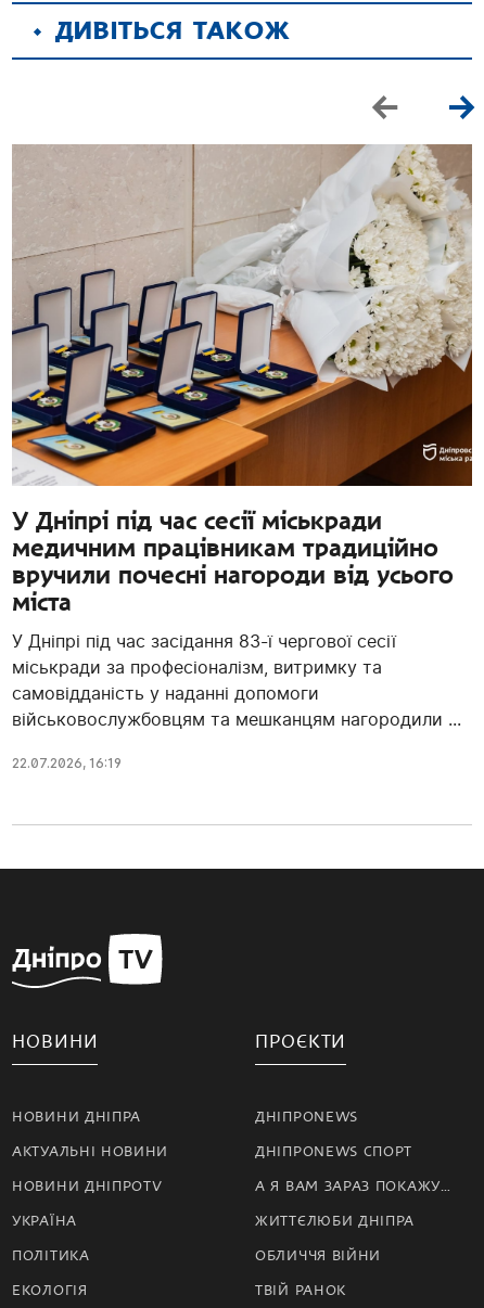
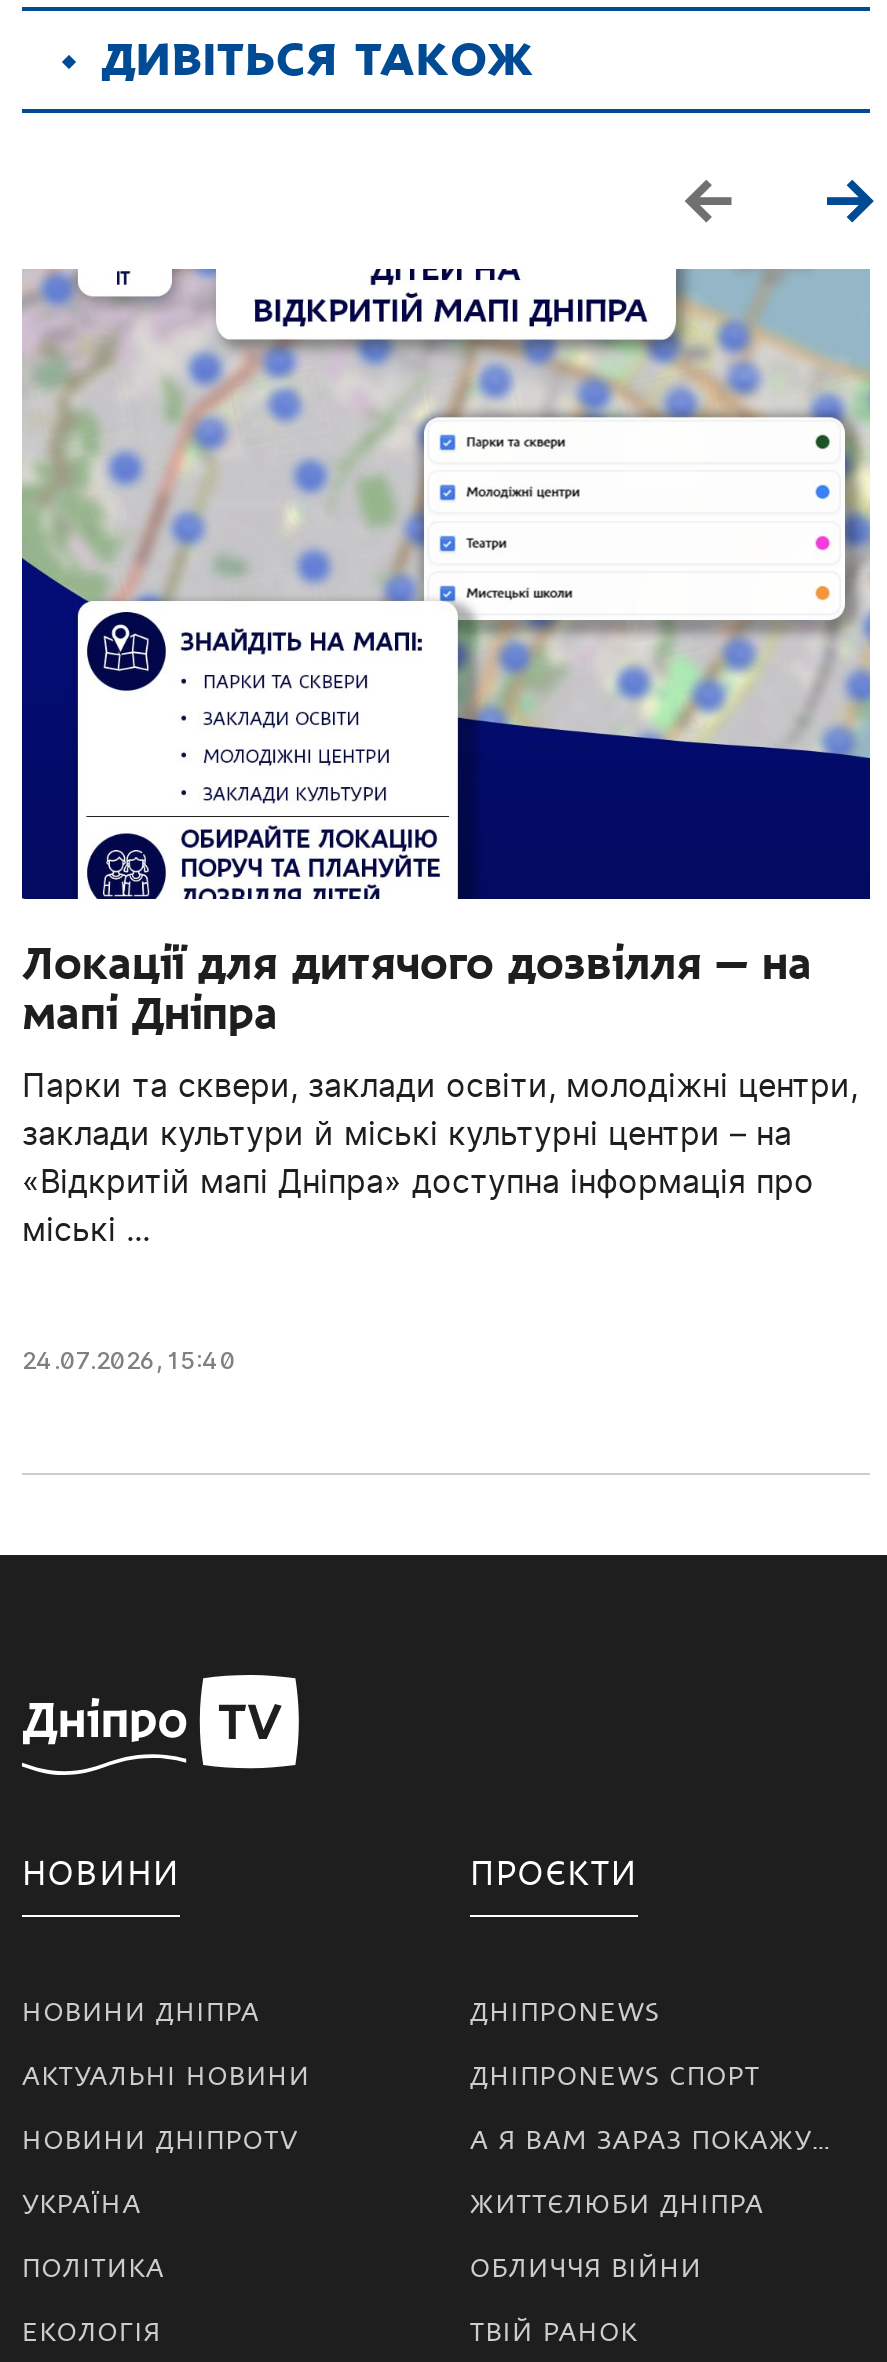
[11,143,473,616] [image] | У Дніпрі під час сесії міськради | медичним працівникам традиційно | вручили почесні нагороди від усього | міста -> [20,269,872,1039] [image] | Локації для дитячого дозвілля — на | мапі Дніпра
[12,630,461,730] У Дніпрі під час засідання 83-ї чергової сесії | міськради за професіоналізм, витримку та | самовідданість у наданні допомоги | військовослужбовцям та мешканцям нагородили ... -> [22,1065,858,1249] Парки та сквери, заклади освіти, молодіжні центри, | заклади культури й міські культурні центри – на | «Відкритій мапі Дніпра» доступна інформація про | міські ...
[12,755,122,771] 22.07.2026, 16:19 -> [22,1345,236,1375] 24.07.2026, 15:40

